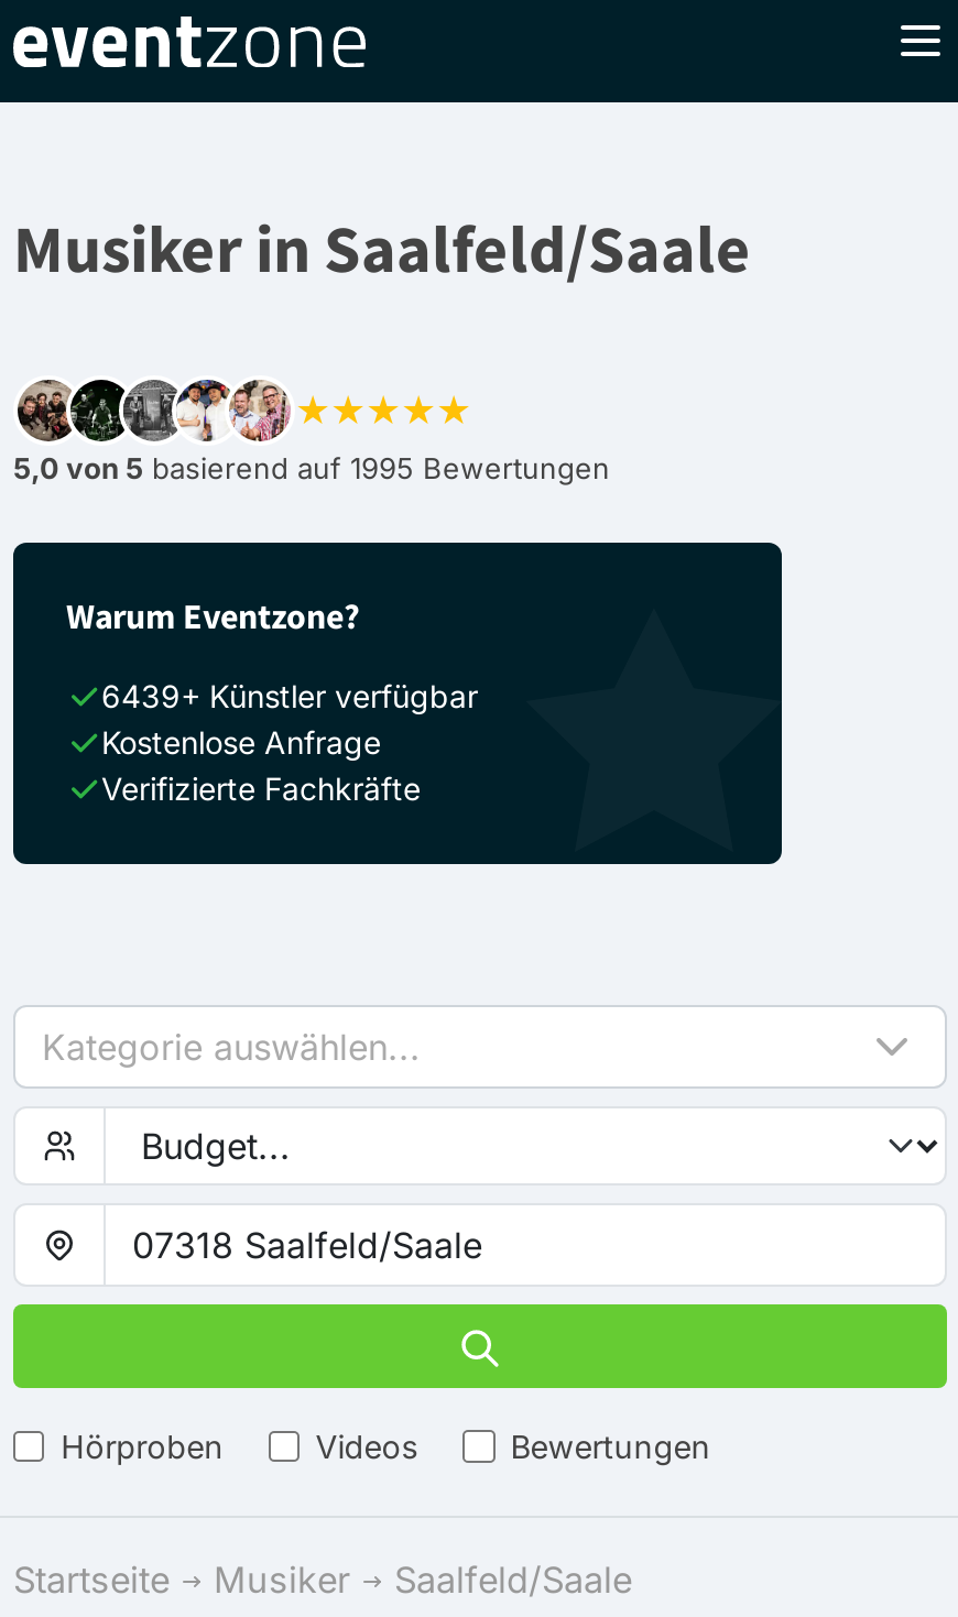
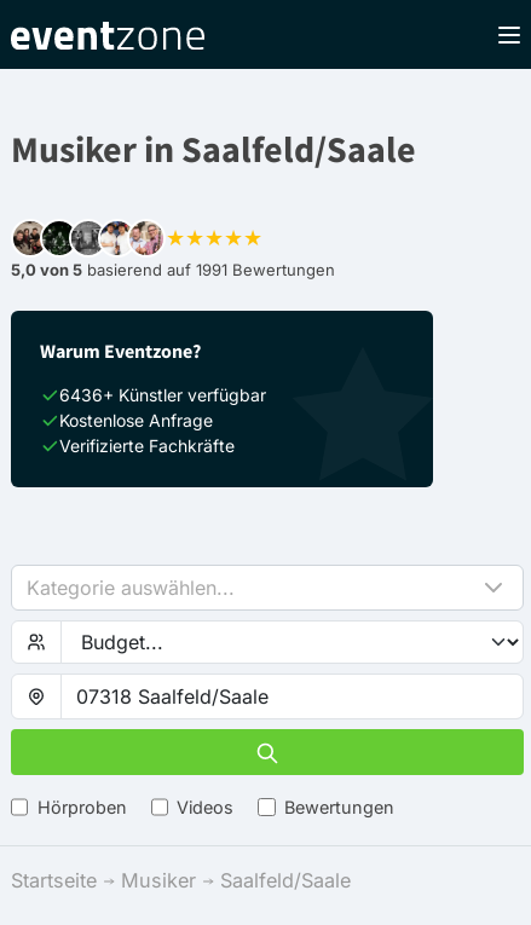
[13,450,610,485] 5,0 von 5 basierend auf 1995 Bewertungen -> [11,260,335,279] 5,0 von 5 basierend auf 1991 Bewertungen
[101,677,478,714] 6439+ Künstler verfügbar -> [59,385,266,405] 6436+ Künstler verfügbar

